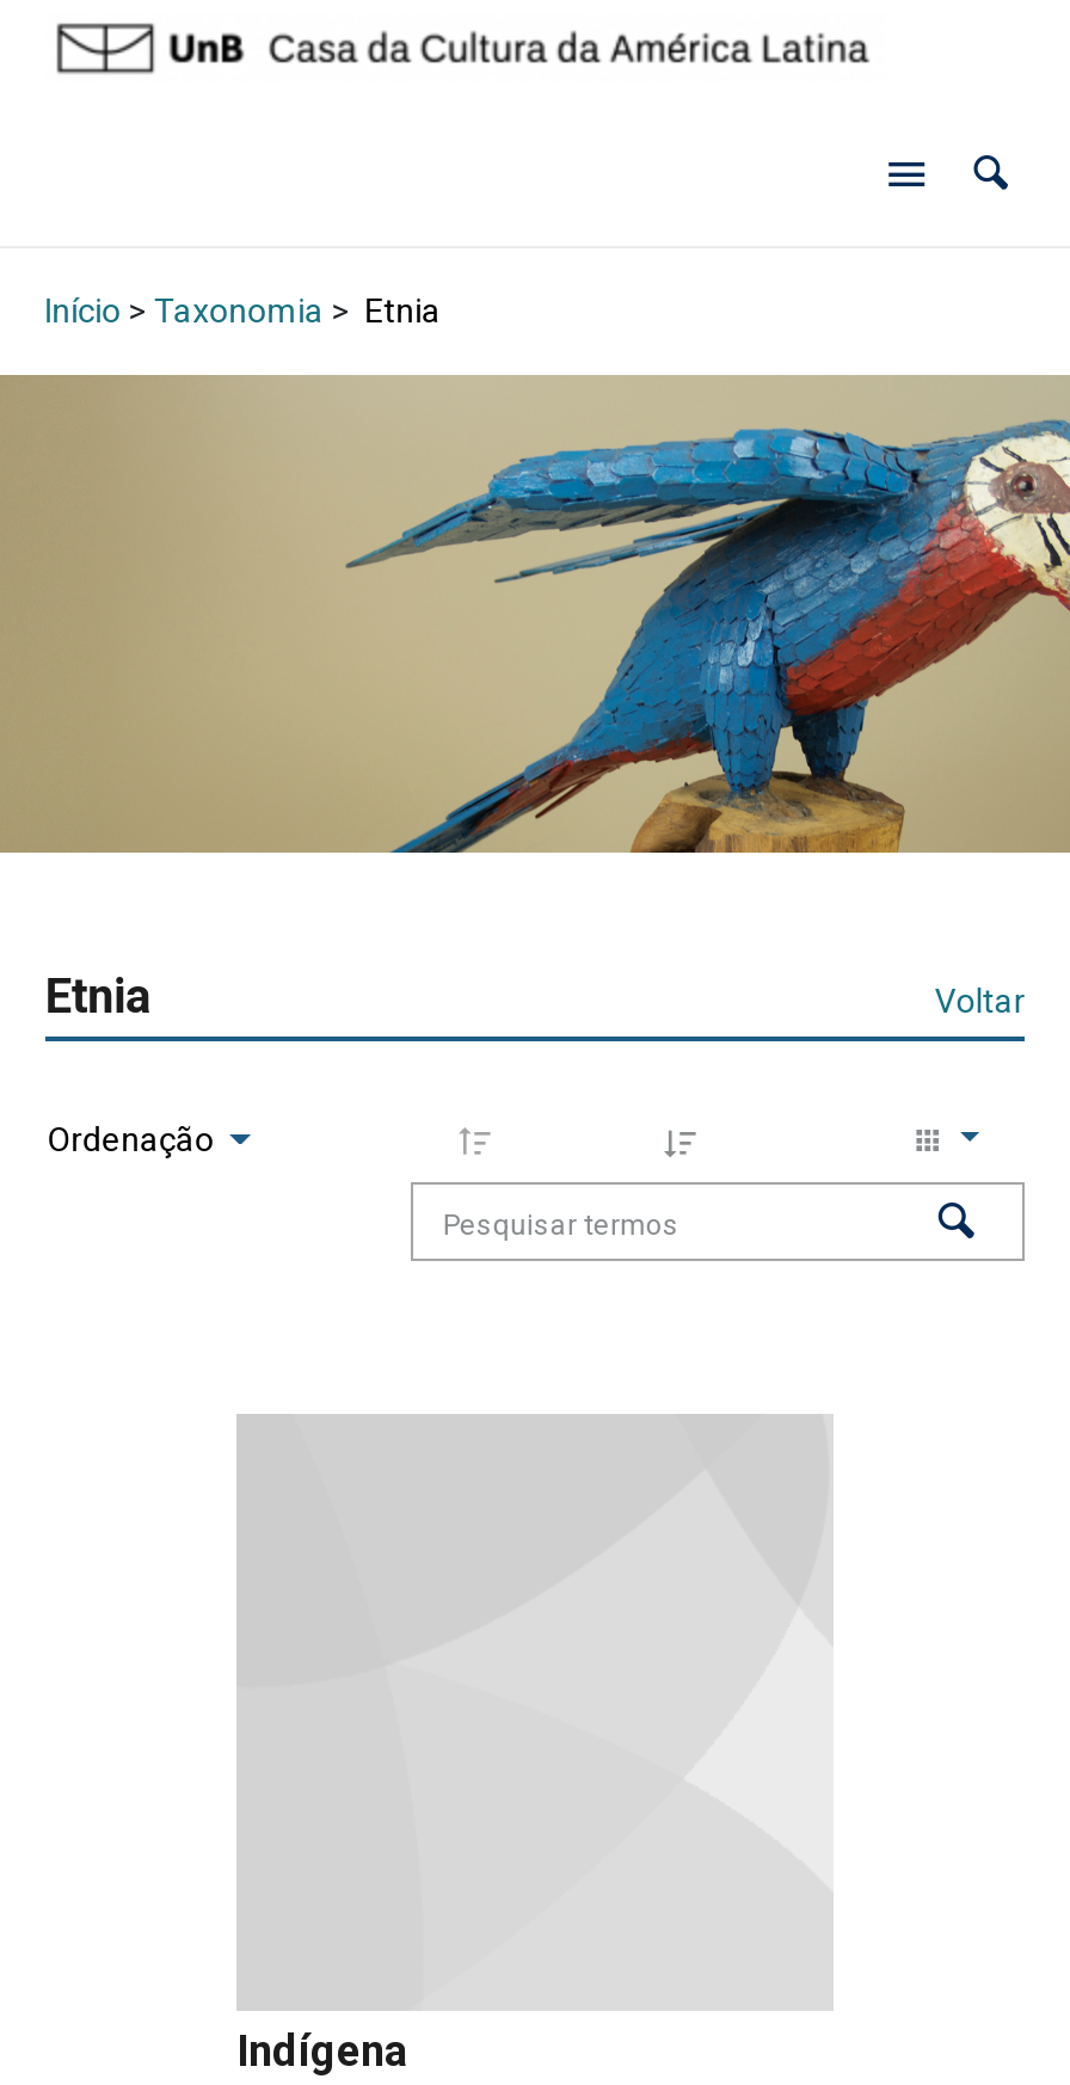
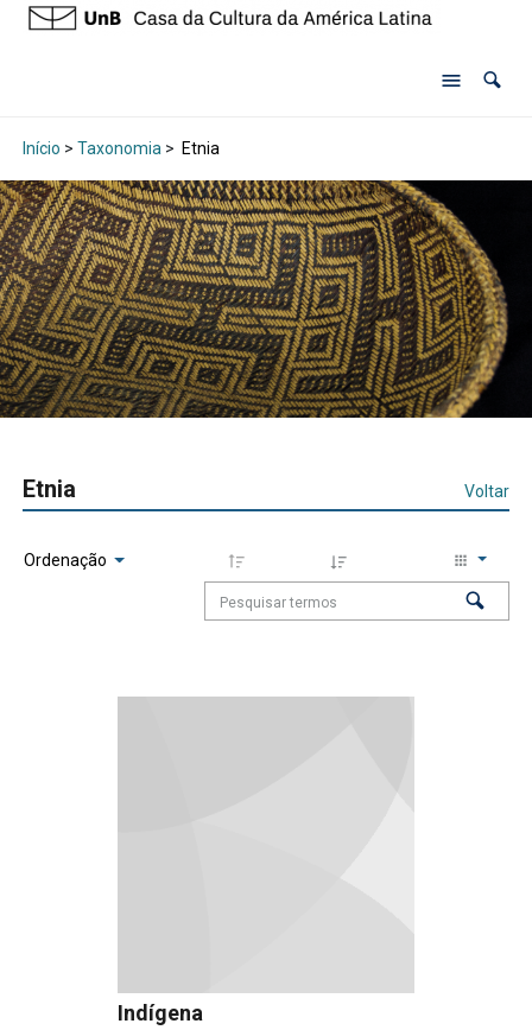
[7,373,1063,855] [image] -> [4,179,528,419] [image]

